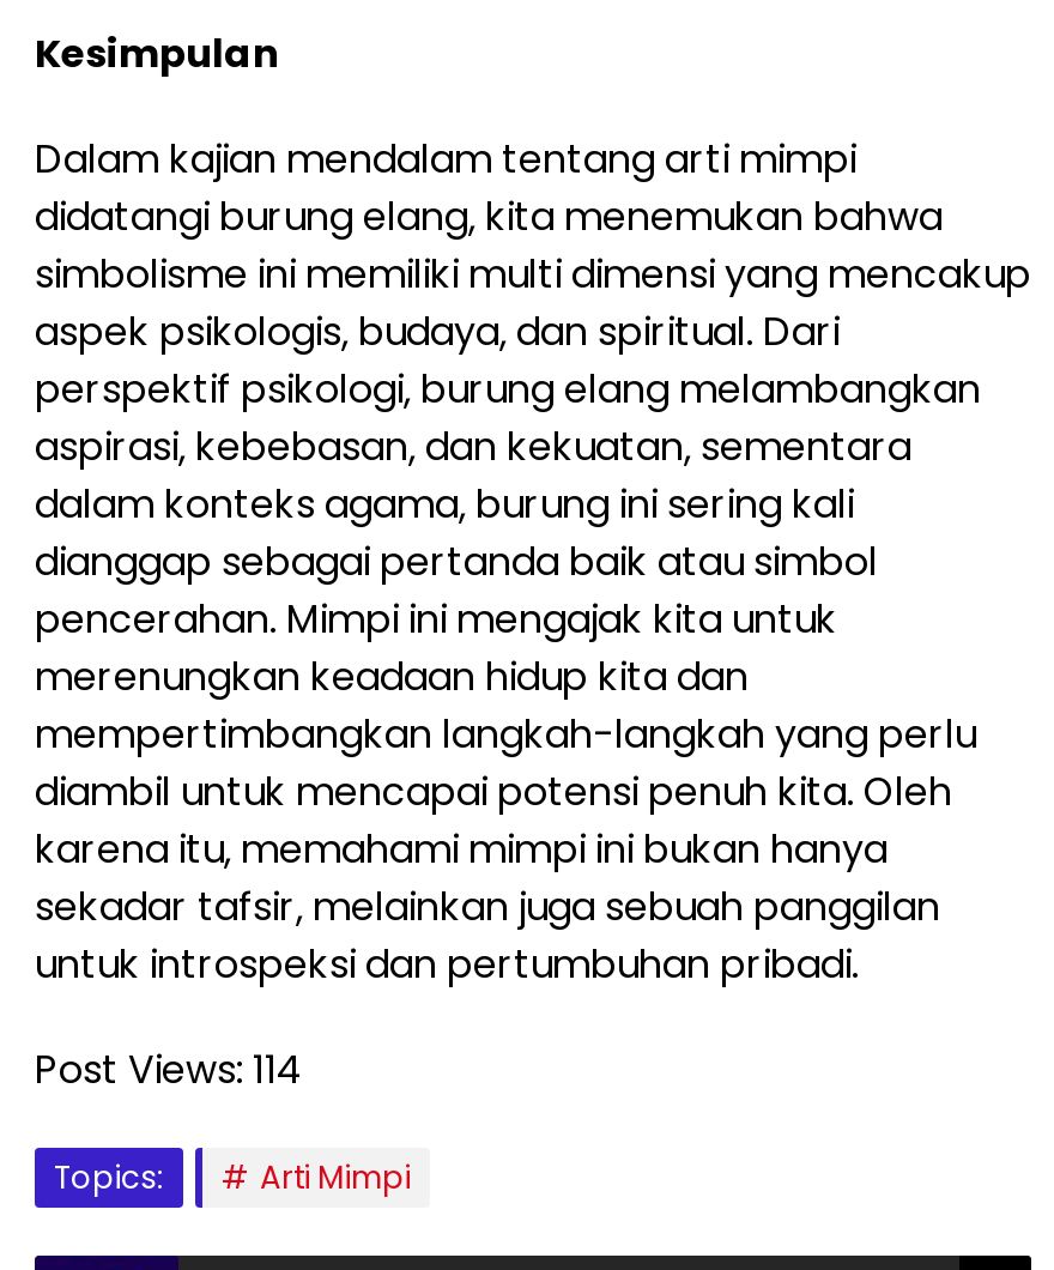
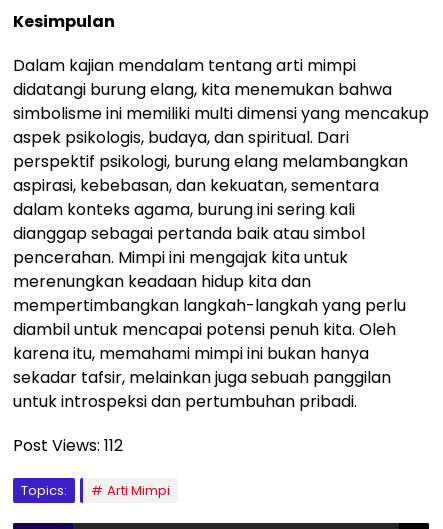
[35,1042,303,1097] Post Views: 114 -> [13,434,123,457] Post Views: 112

